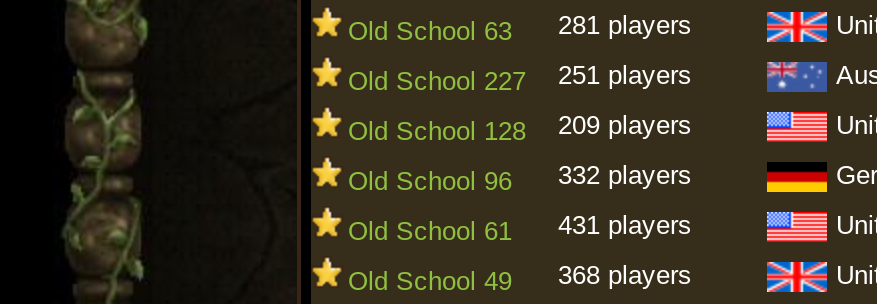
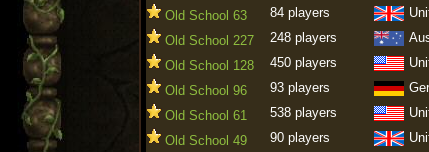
[348,10,692,46] Old School 63 281 players -> [164,5,329,23] Old School 63 84 players
[348,60,692,96] Old School 227 251 players -> [164,30,336,48] Old School 227 248 players
[348,110,692,146] Old School 128 209 players -> [164,55,336,73] Old School 128 450 players
[348,160,692,196] Old School 96 332 players -> [164,80,329,98] Old School 96 93 players
[348,210,692,246] Old School 61 431 players -> [164,105,336,123] Old School 61 538 players
[348,260,692,296] Old School 49 368 players -> [164,130,329,148] Old School 49 90 players

